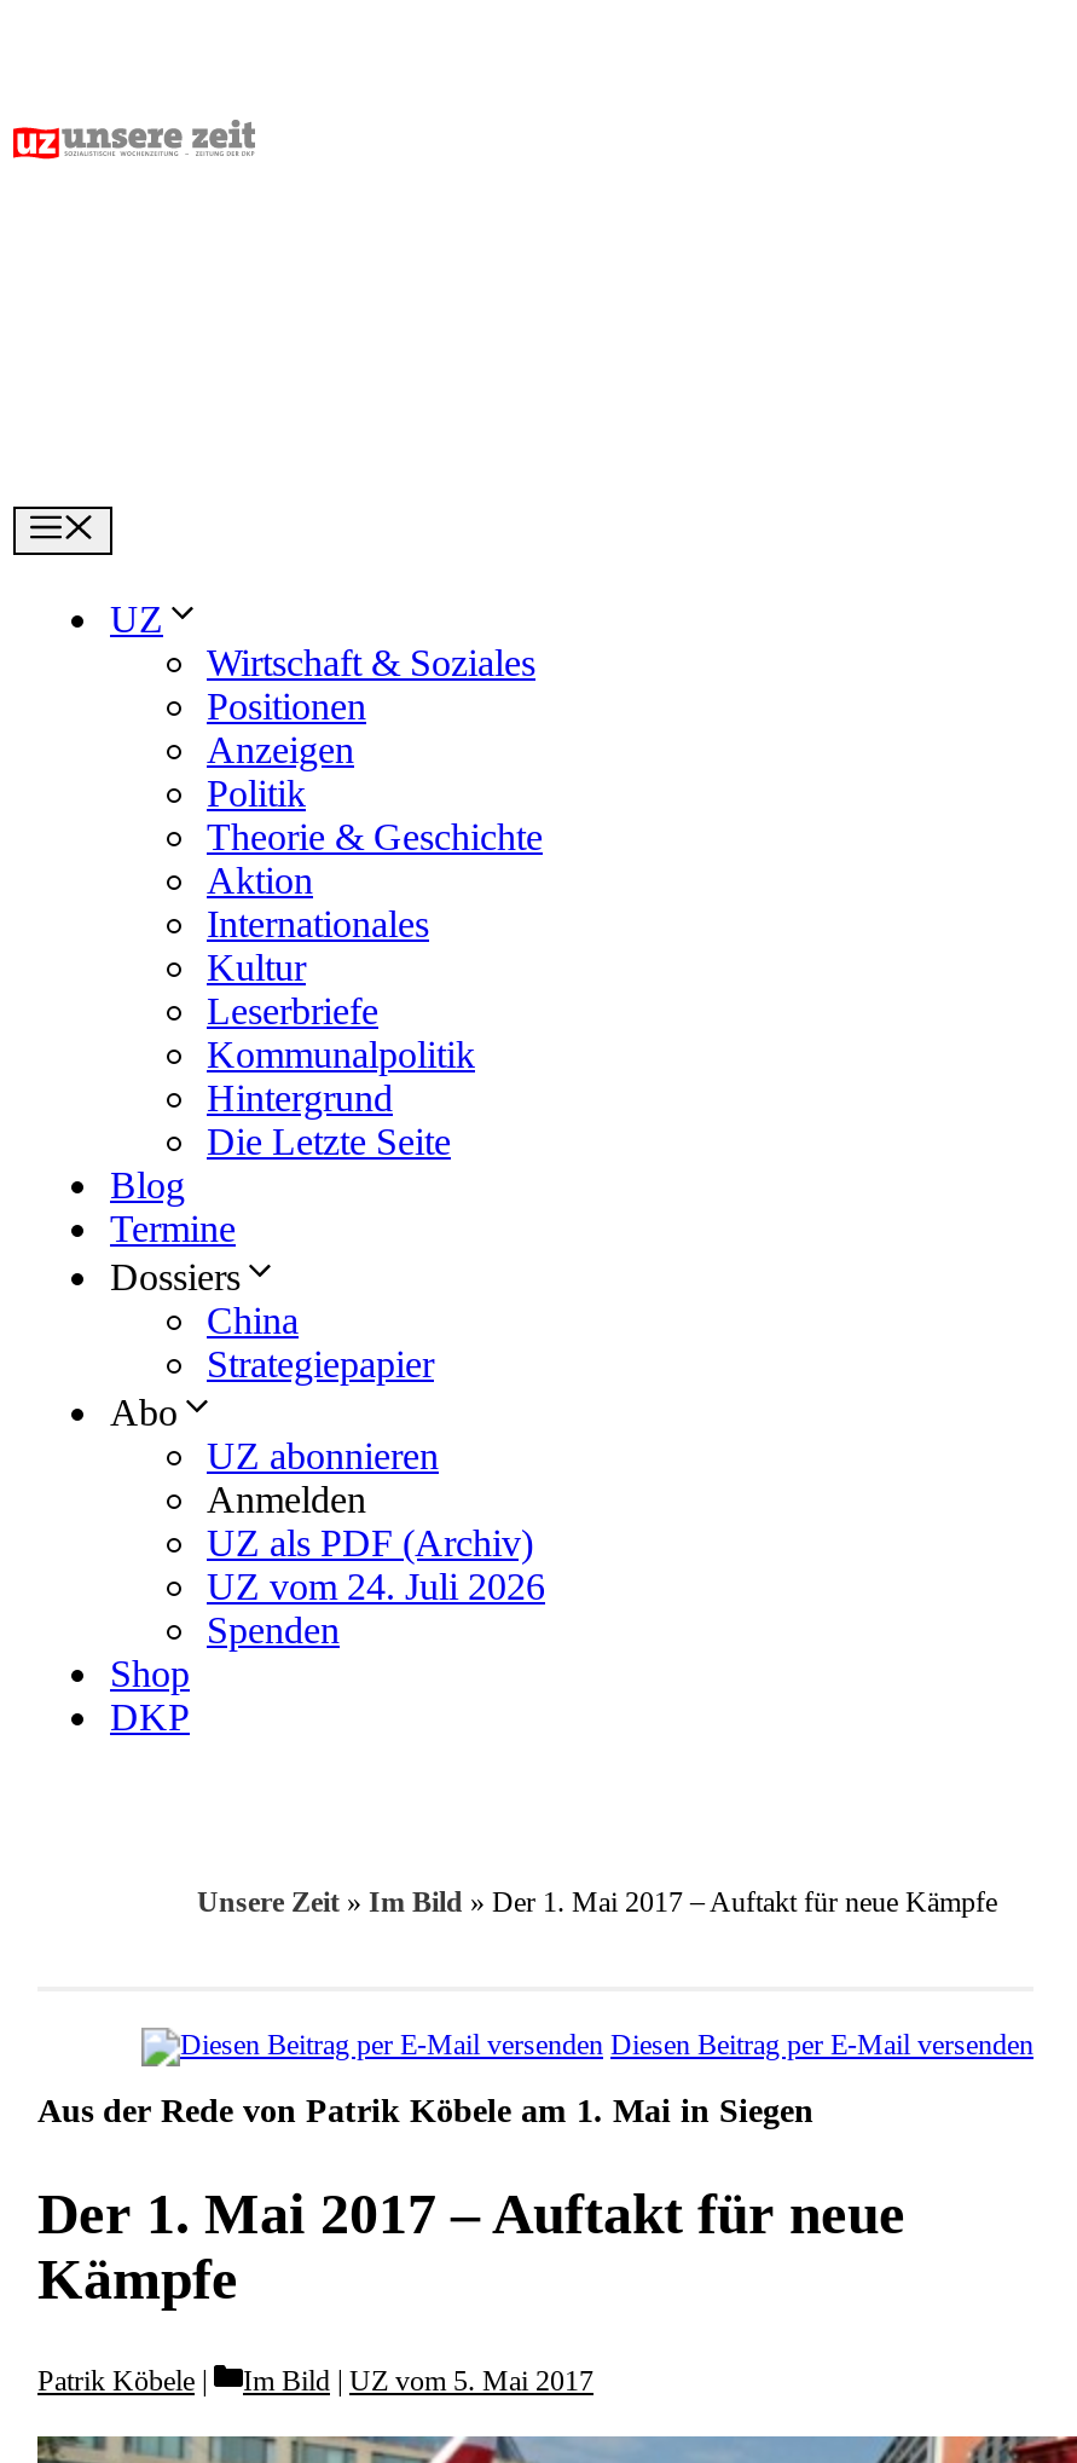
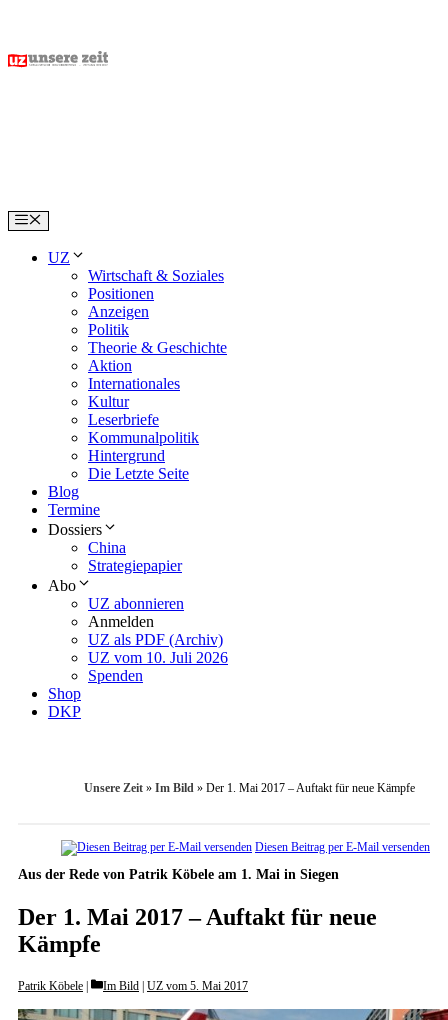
[207,1567,545,1608] UZ vom 24. Juli 2026 -> [88,649,228,666] UZ vom 10. Juli 2026

